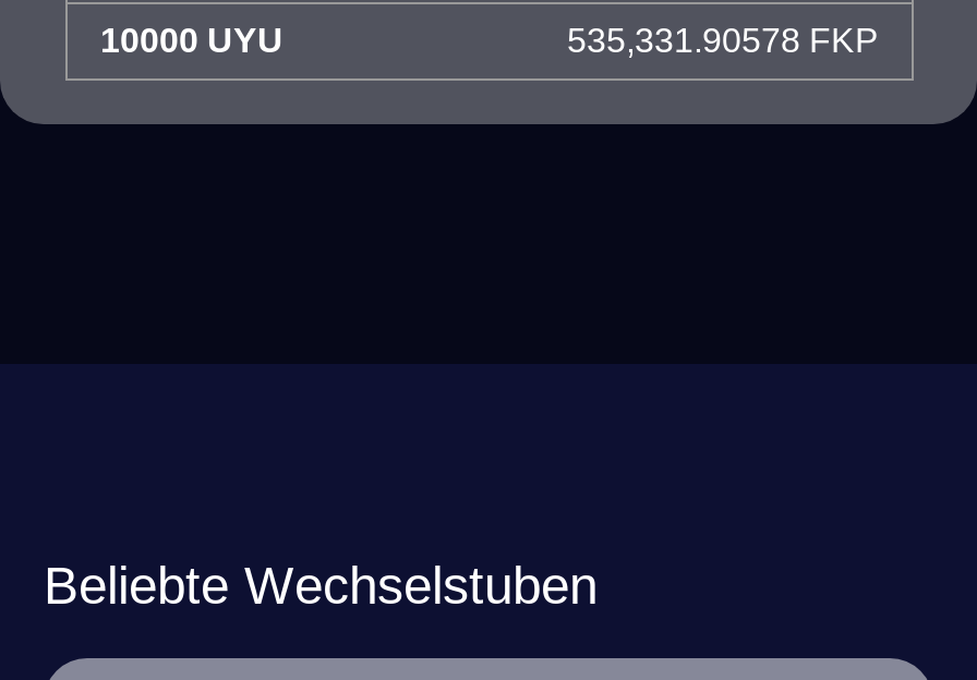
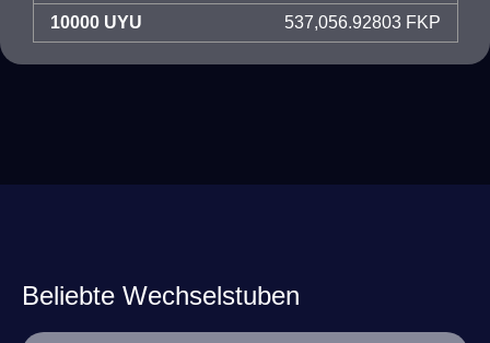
[567,22,879,59] 535,331.90578 FKP -> [284,13,441,32] 537,056.92803 FKP

